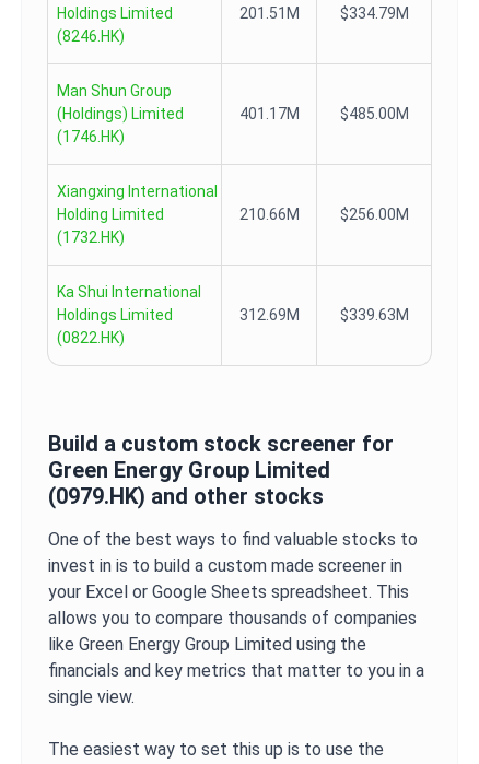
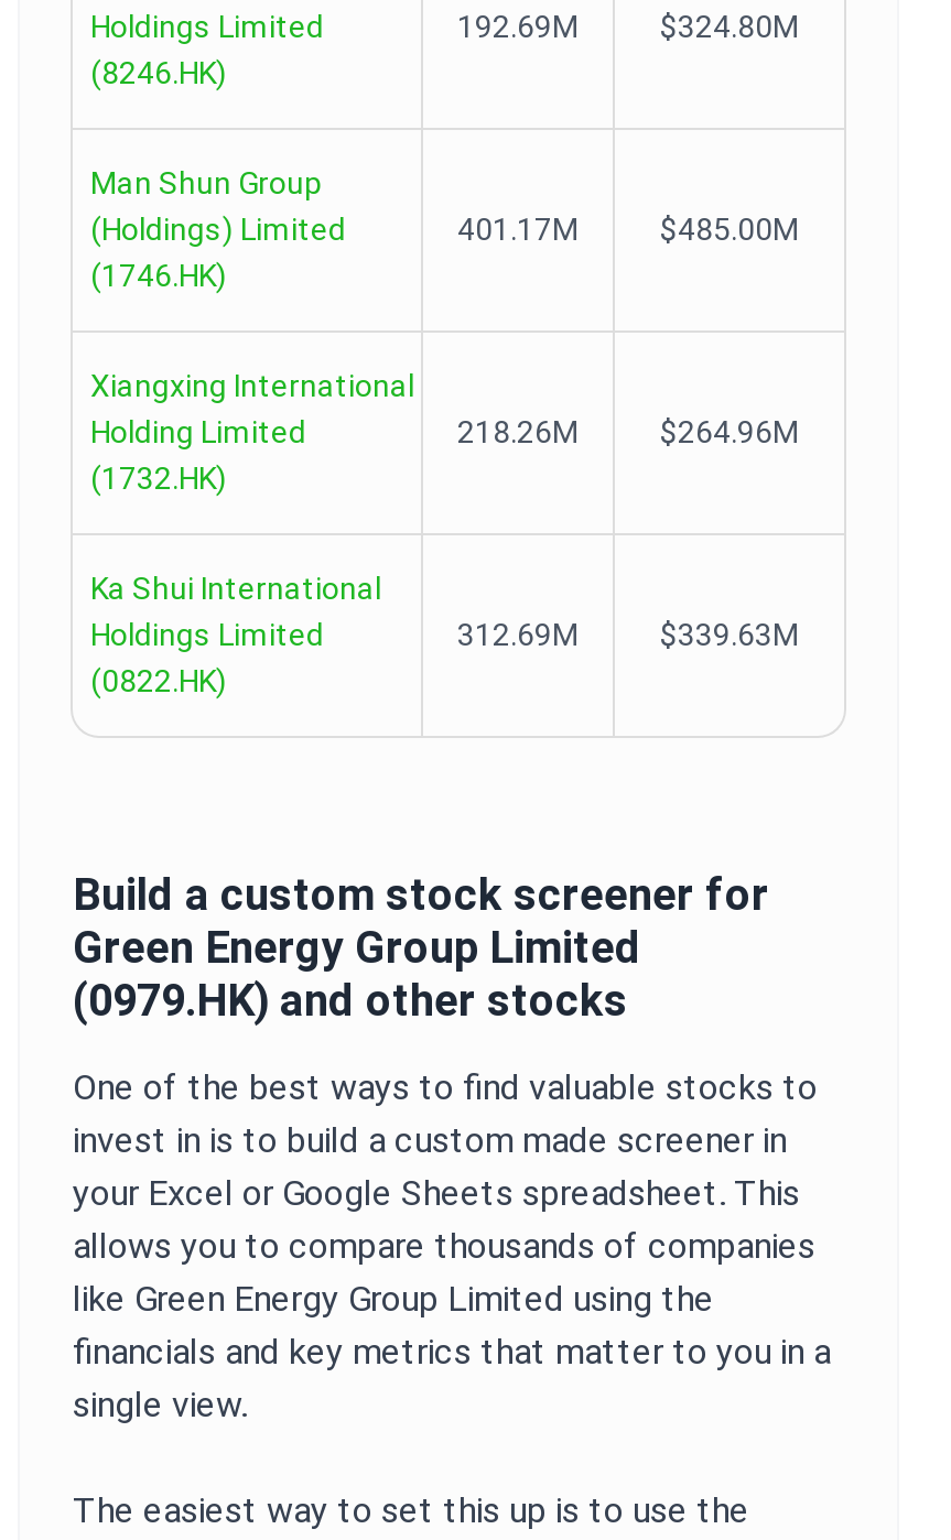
[239,4,408,22] 201.51M | $334.79M -> [457,9,799,44] 192.69M | $324.80M
[239,205,408,223] 210.66M | $256.00M -> [457,414,799,449] 218.26M | $264.96M

